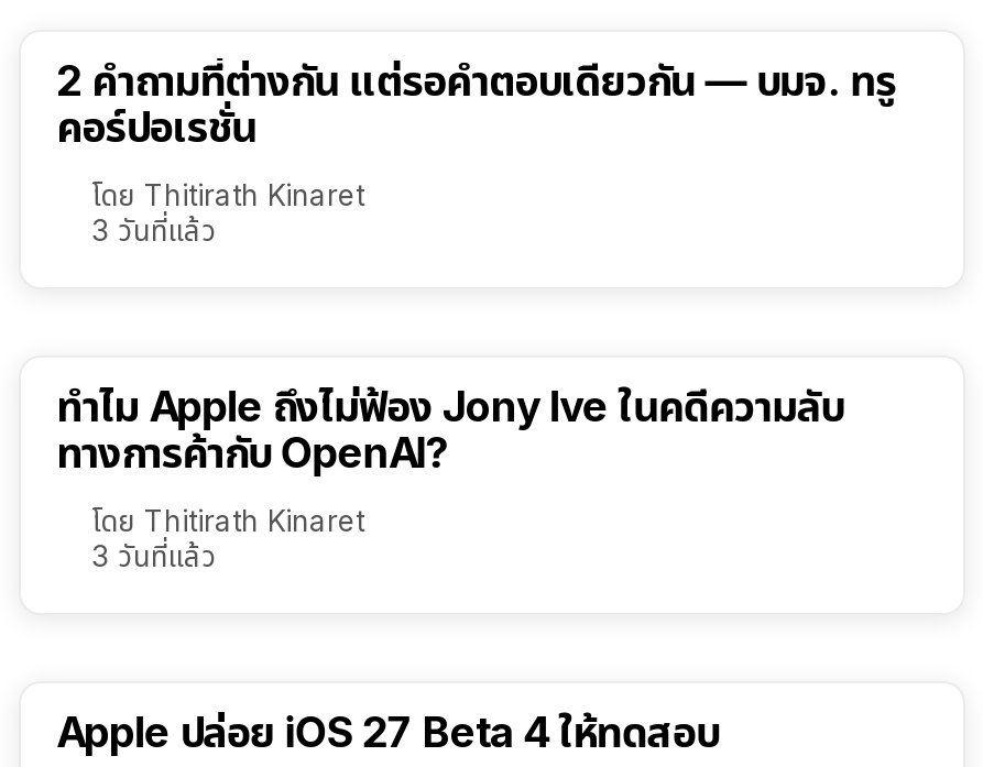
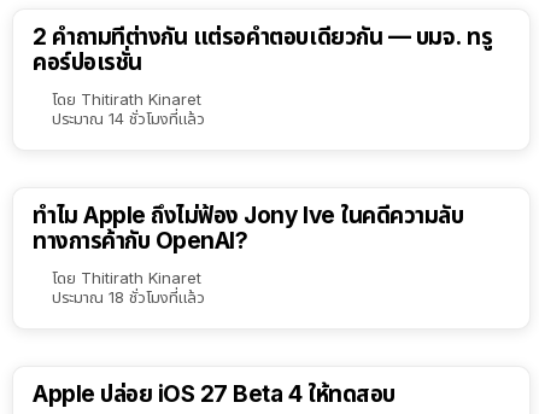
[91,211,217,246] 3 วันที่แล้ว -> [52,108,205,127] ประมาณ 14 ชั่วโมงที่แล้ว
[91,537,217,572] 3 วันที่แล้ว -> [52,287,205,306] ประมาณ 18 ชั่วโมงที่แล้ว

